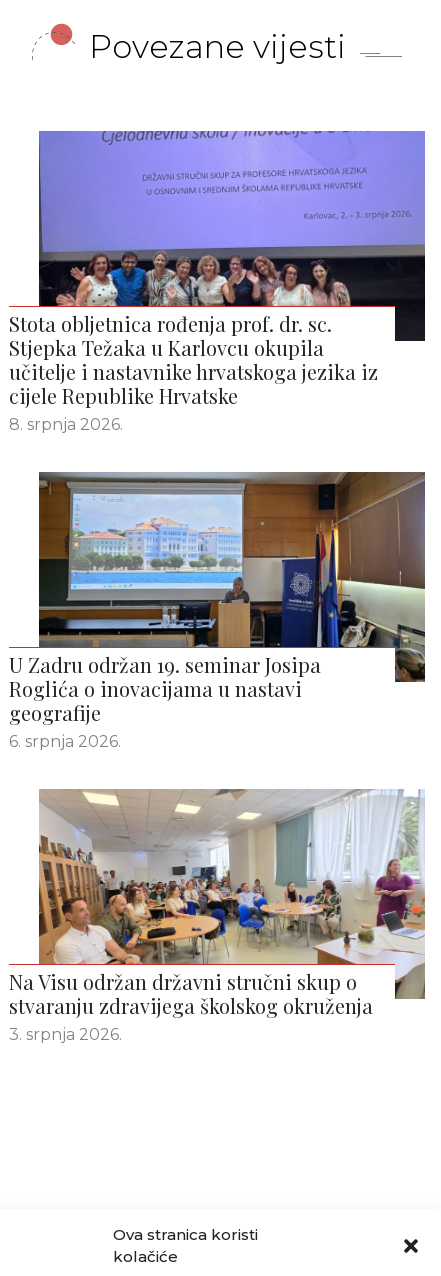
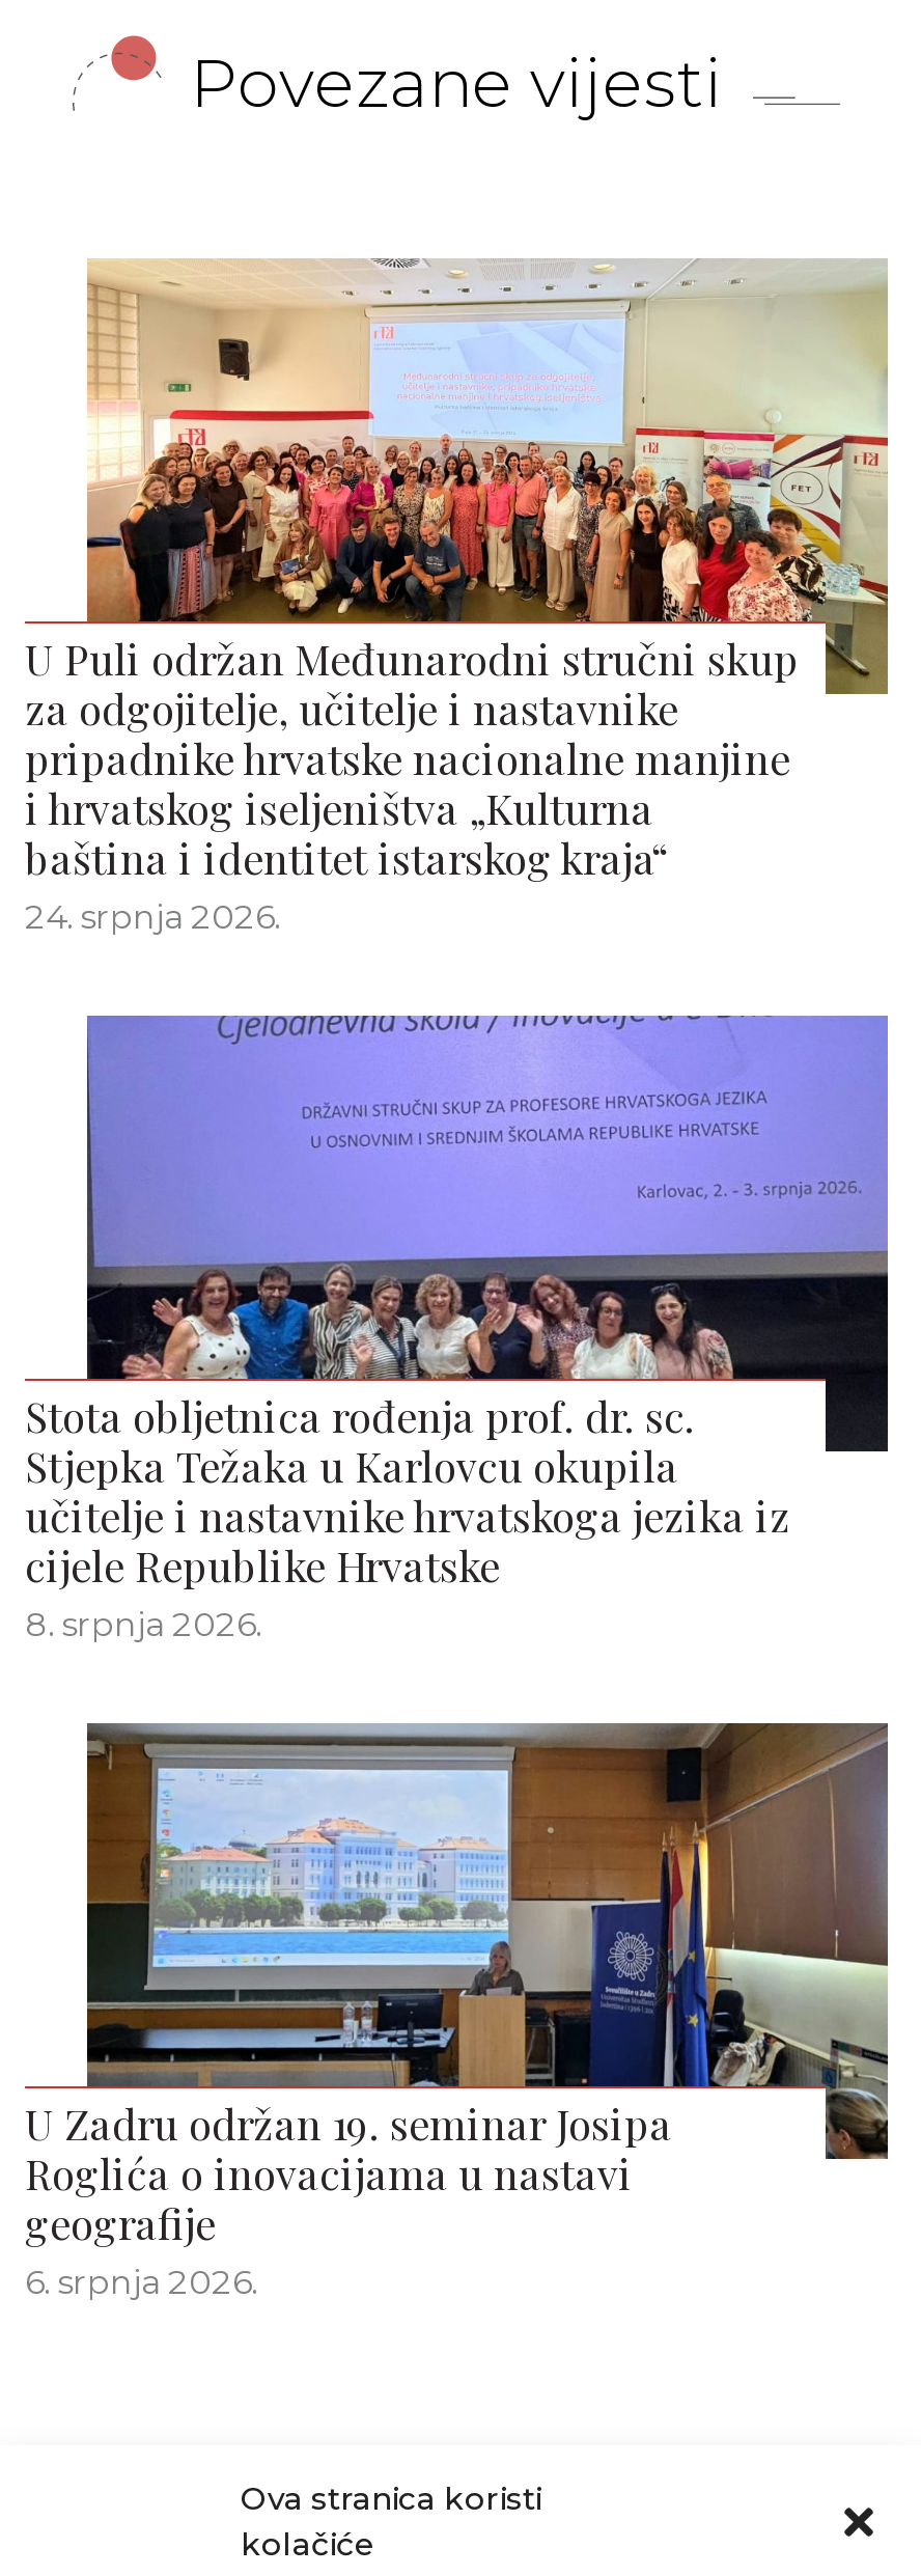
none -> [25,258,890,937] [image] | U Puli održan Međunarodni stručni skup | za odgojitelje, učitelje i nastavnike | pripadnike hrvatske nacionalne manjine | i hrvatskog iseljeništva „Kulturna | baština i identitet istarskog kraja“ | 24. srpnja 2026.
moved [9,129,425,751] -> [25,1012,888,2302]: [image] | Stota obljetnica rođenja prof. dr. sc. | Stjepka Težaka u Karlovcu okupila | ... | geografije | 6. srpnja 2026.
[9,788,425,1044] [image] | Na Visu održan državni stručni skup o | stvaranju zdravijega školskog okruženja | 3. srpnja 2026. -> none

